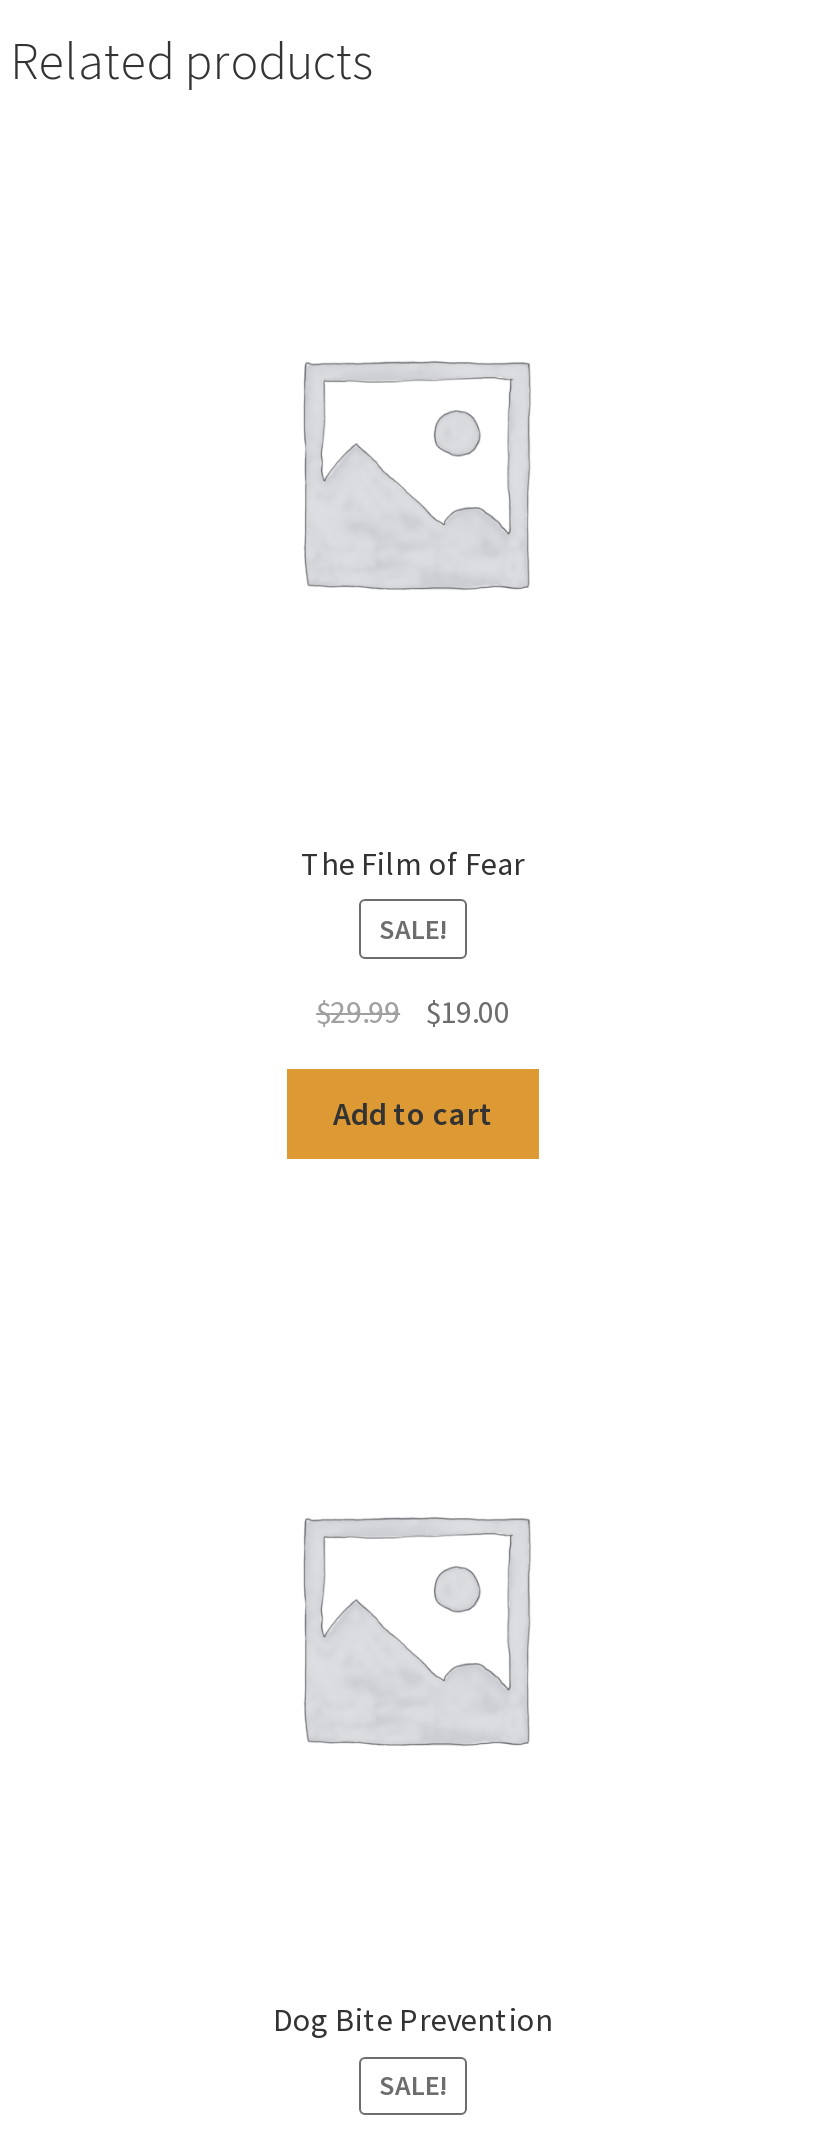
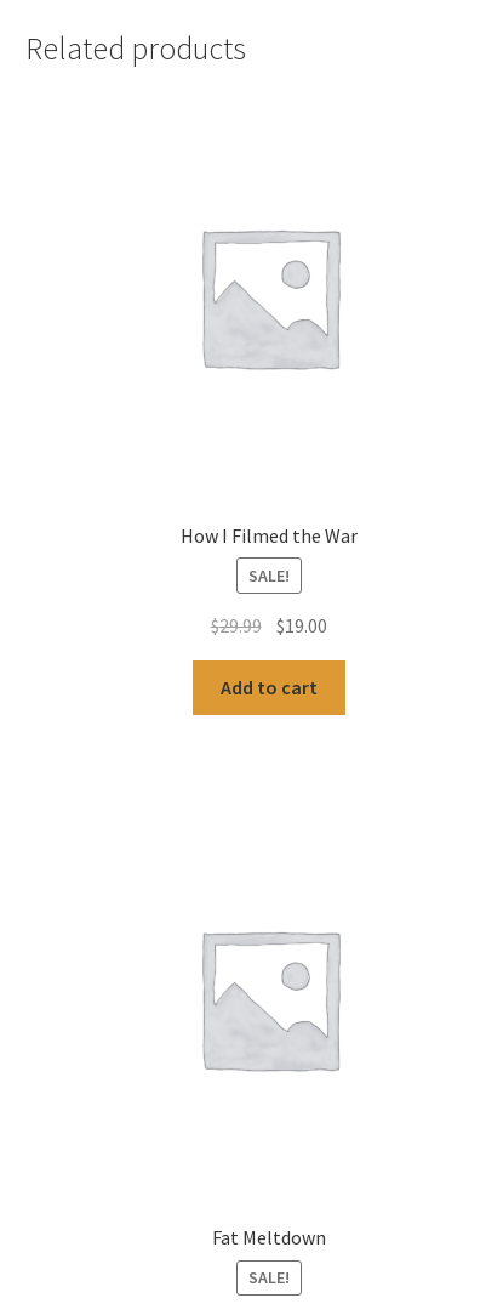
[301,842,525,882] The Film of Fear -> [181,523,358,547] How I Filmed the War
[273,1999,553,2039] Dog Bite Prevention -> [212,1225,326,1249] Fat Meltdown

